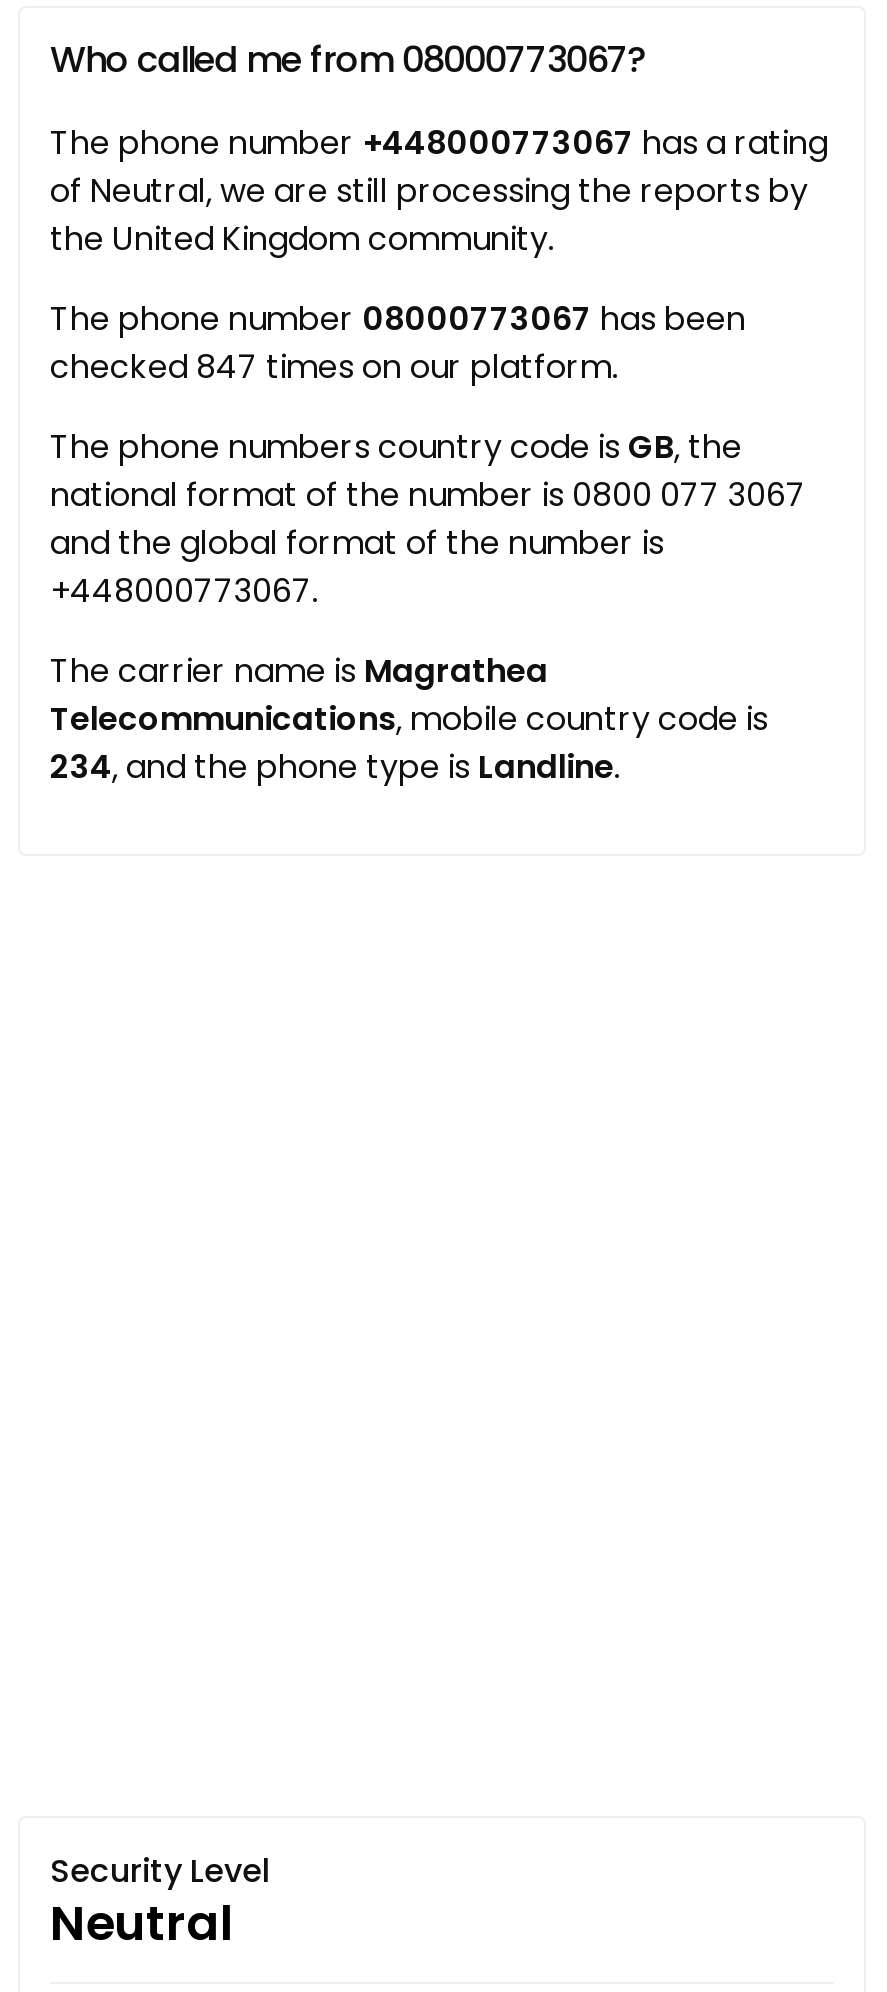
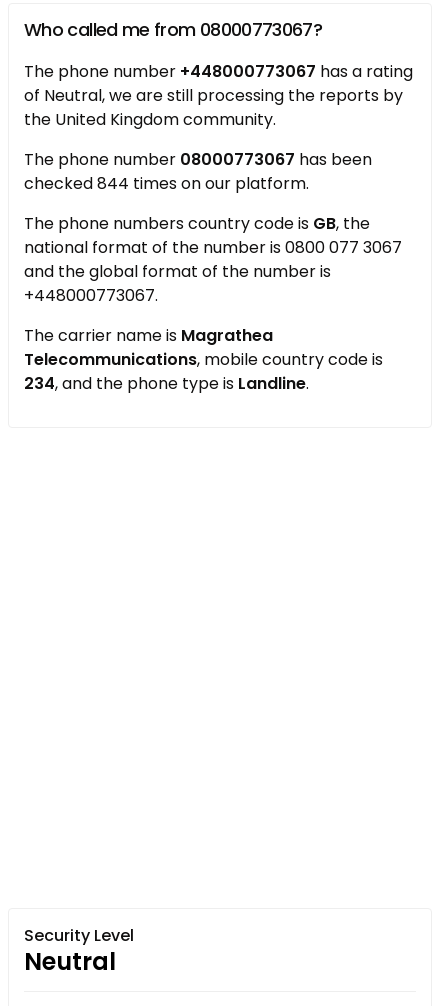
[50,344,618,390] checked 847 times on our platform. -> [24,172,309,195] checked 844 times on our platform.

